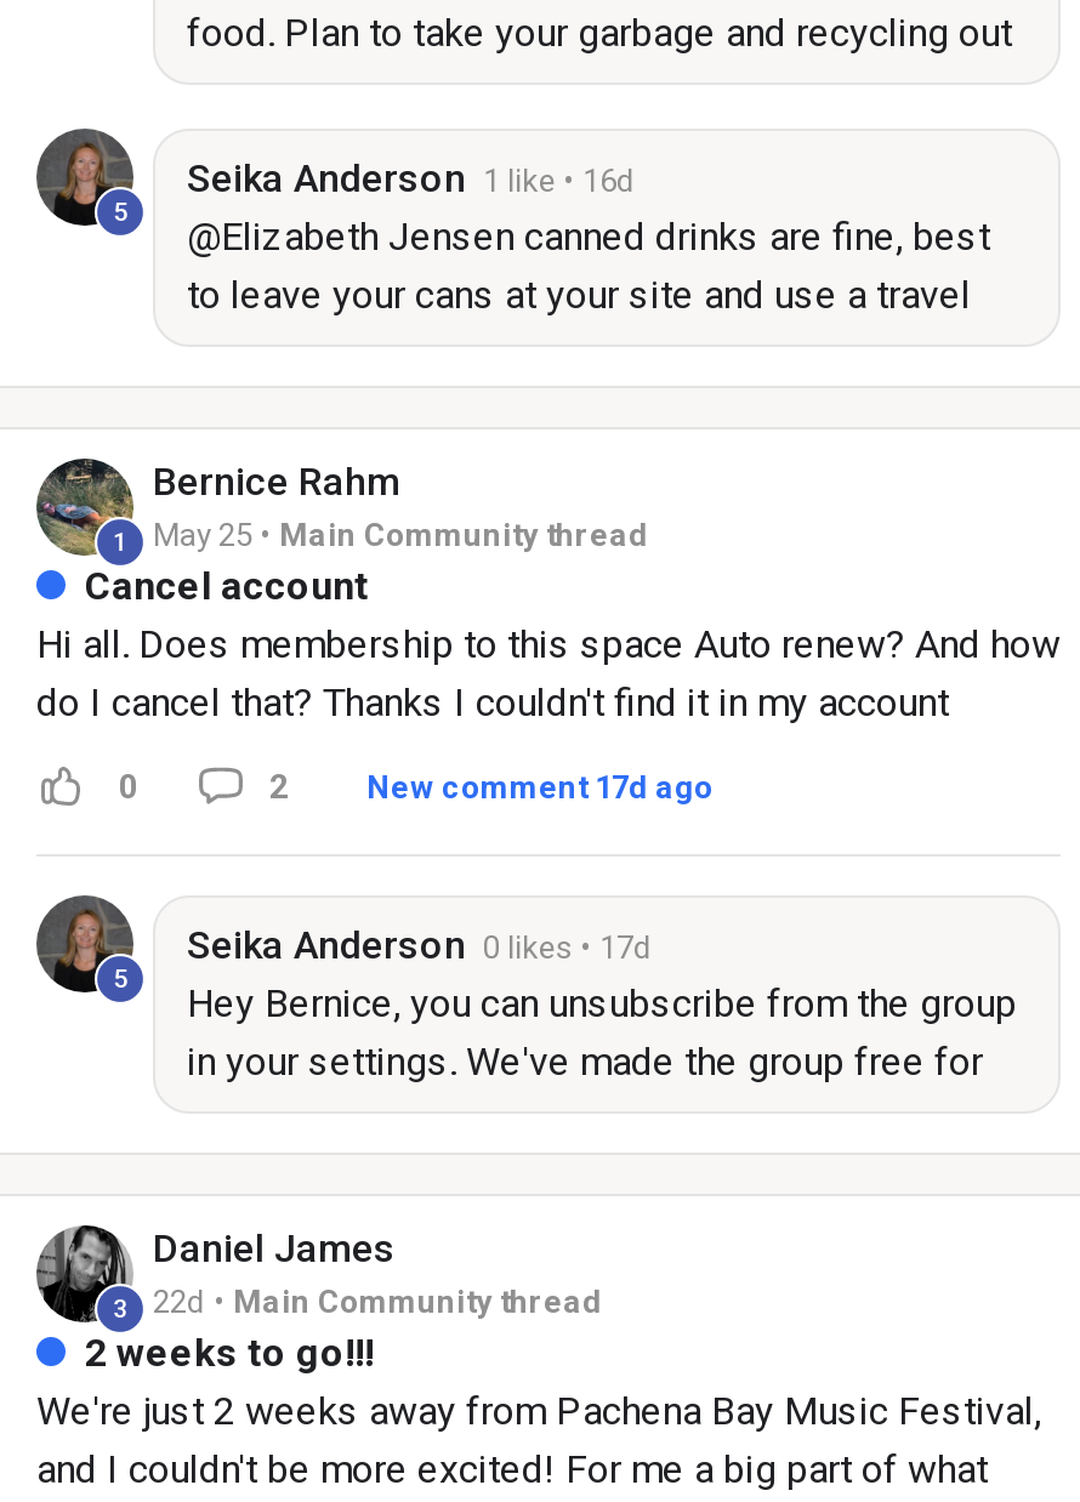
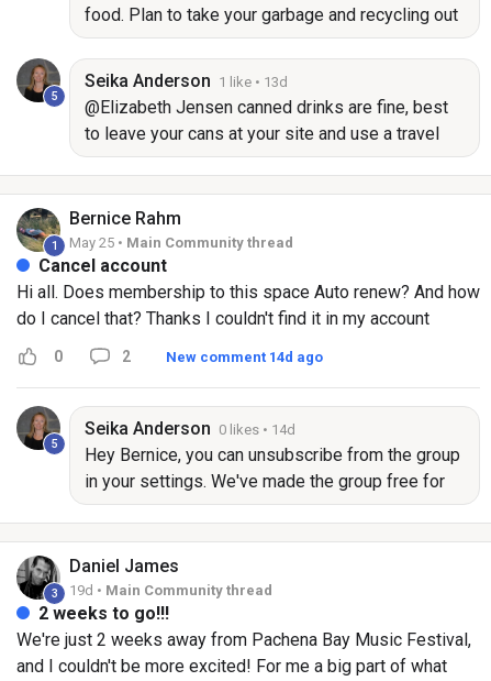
[187,155,636,201] Seika Anderson 1 like • 16d -> [85,70,288,91] Seika Anderson 1 like • 13d
[366,769,714,806] New comment 17d ago -> [166,349,323,365] New comment 14d ago
[187,922,653,968] Seika Anderson 0 likes • 17d -> [85,418,295,439] Seika Anderson 0 likes • 14d
[153,1284,602,1320] 22d • Main Community thread -> [69,582,272,598] 19d • Main Community thread

